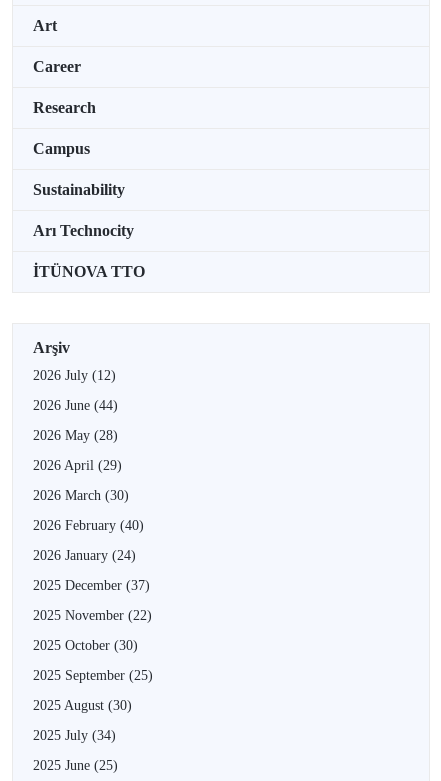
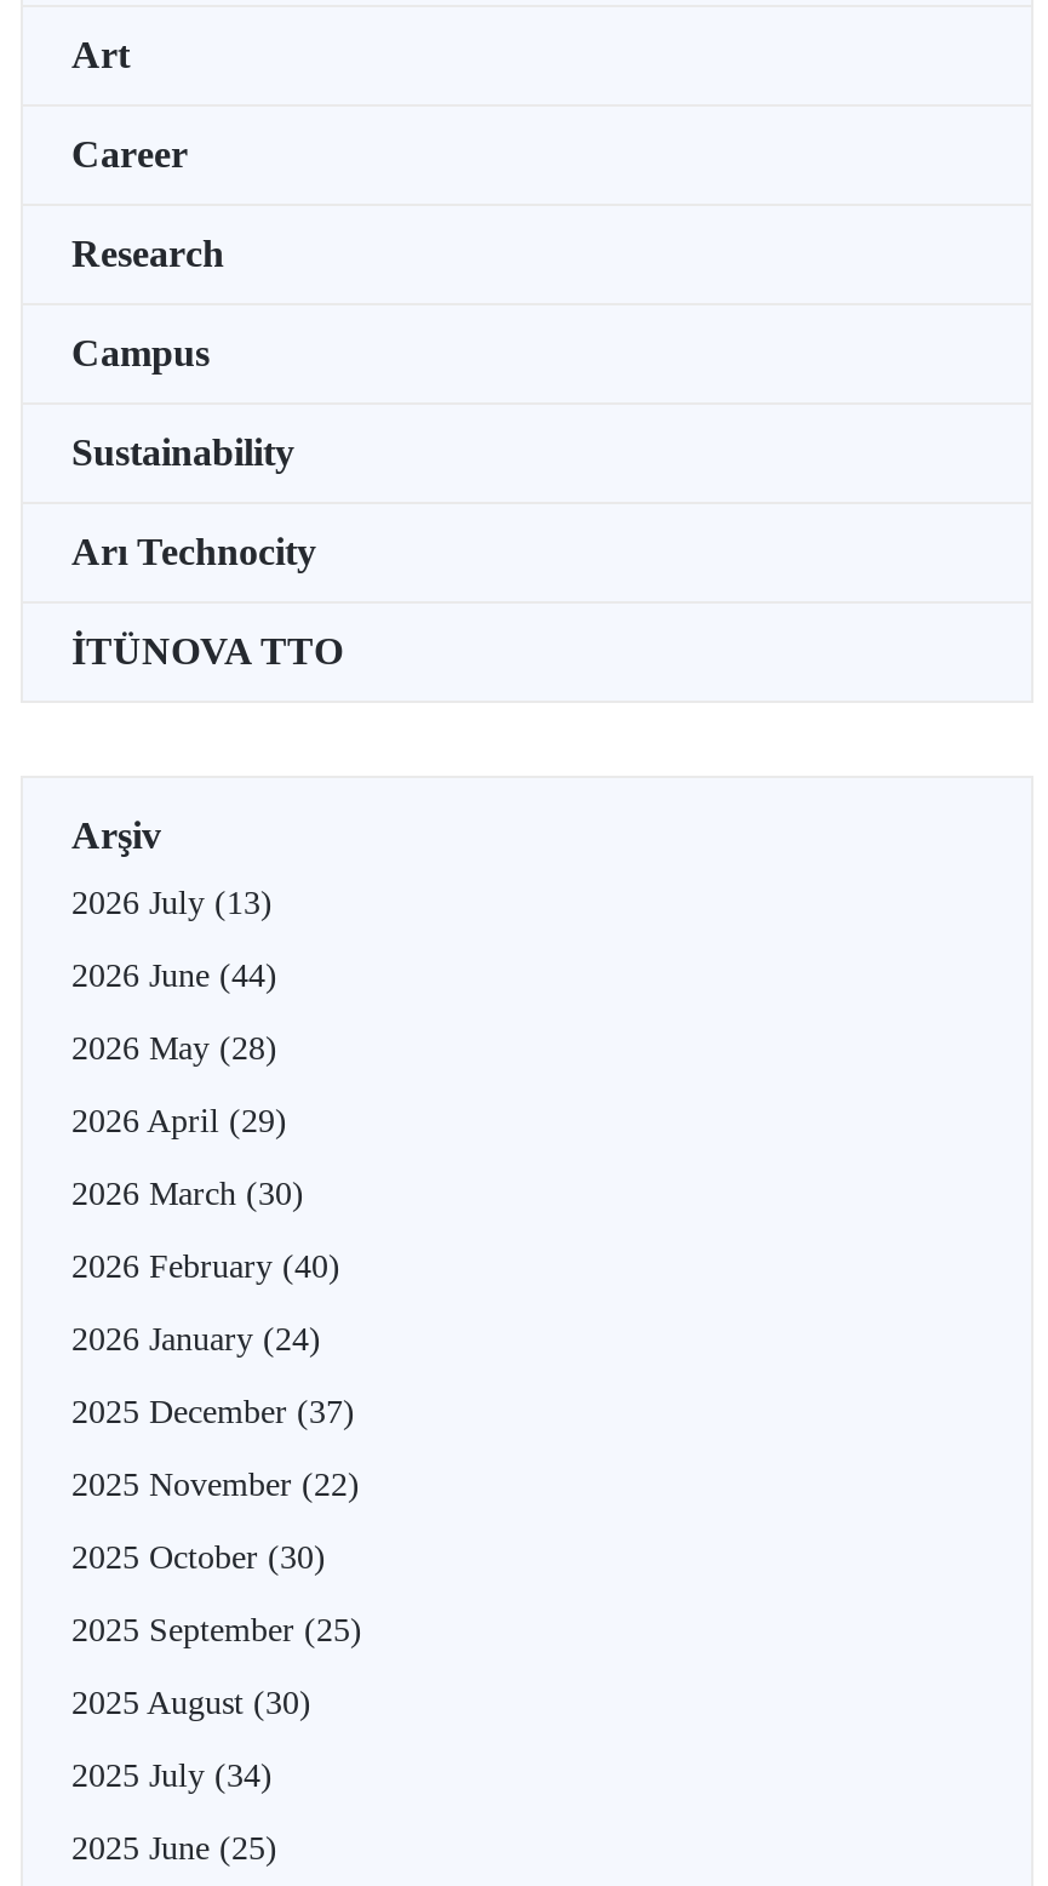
[33,368,116,383] 2026 July (12) -> [71,884,273,921] 2026 July (13)

